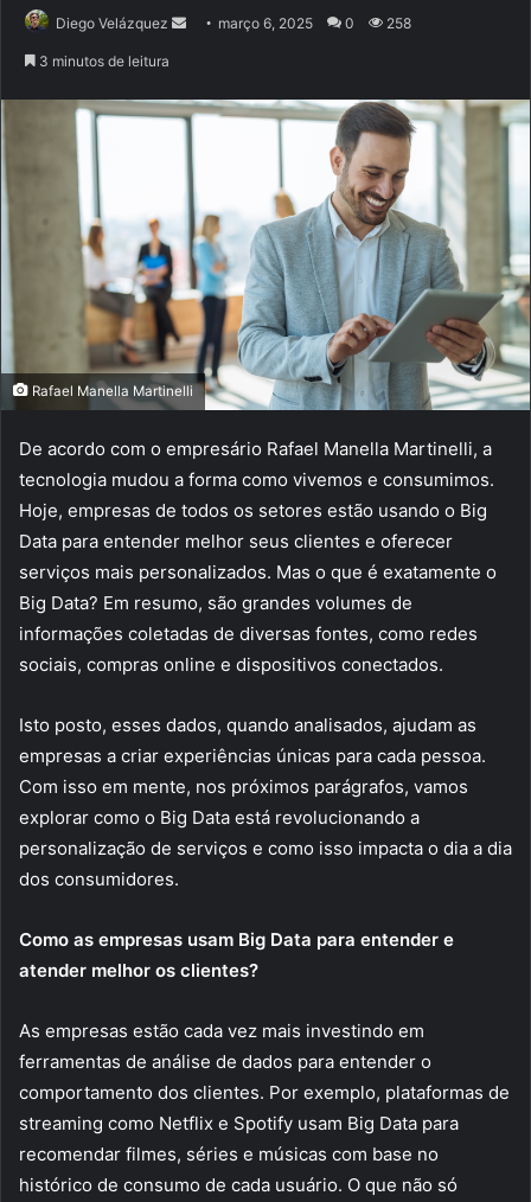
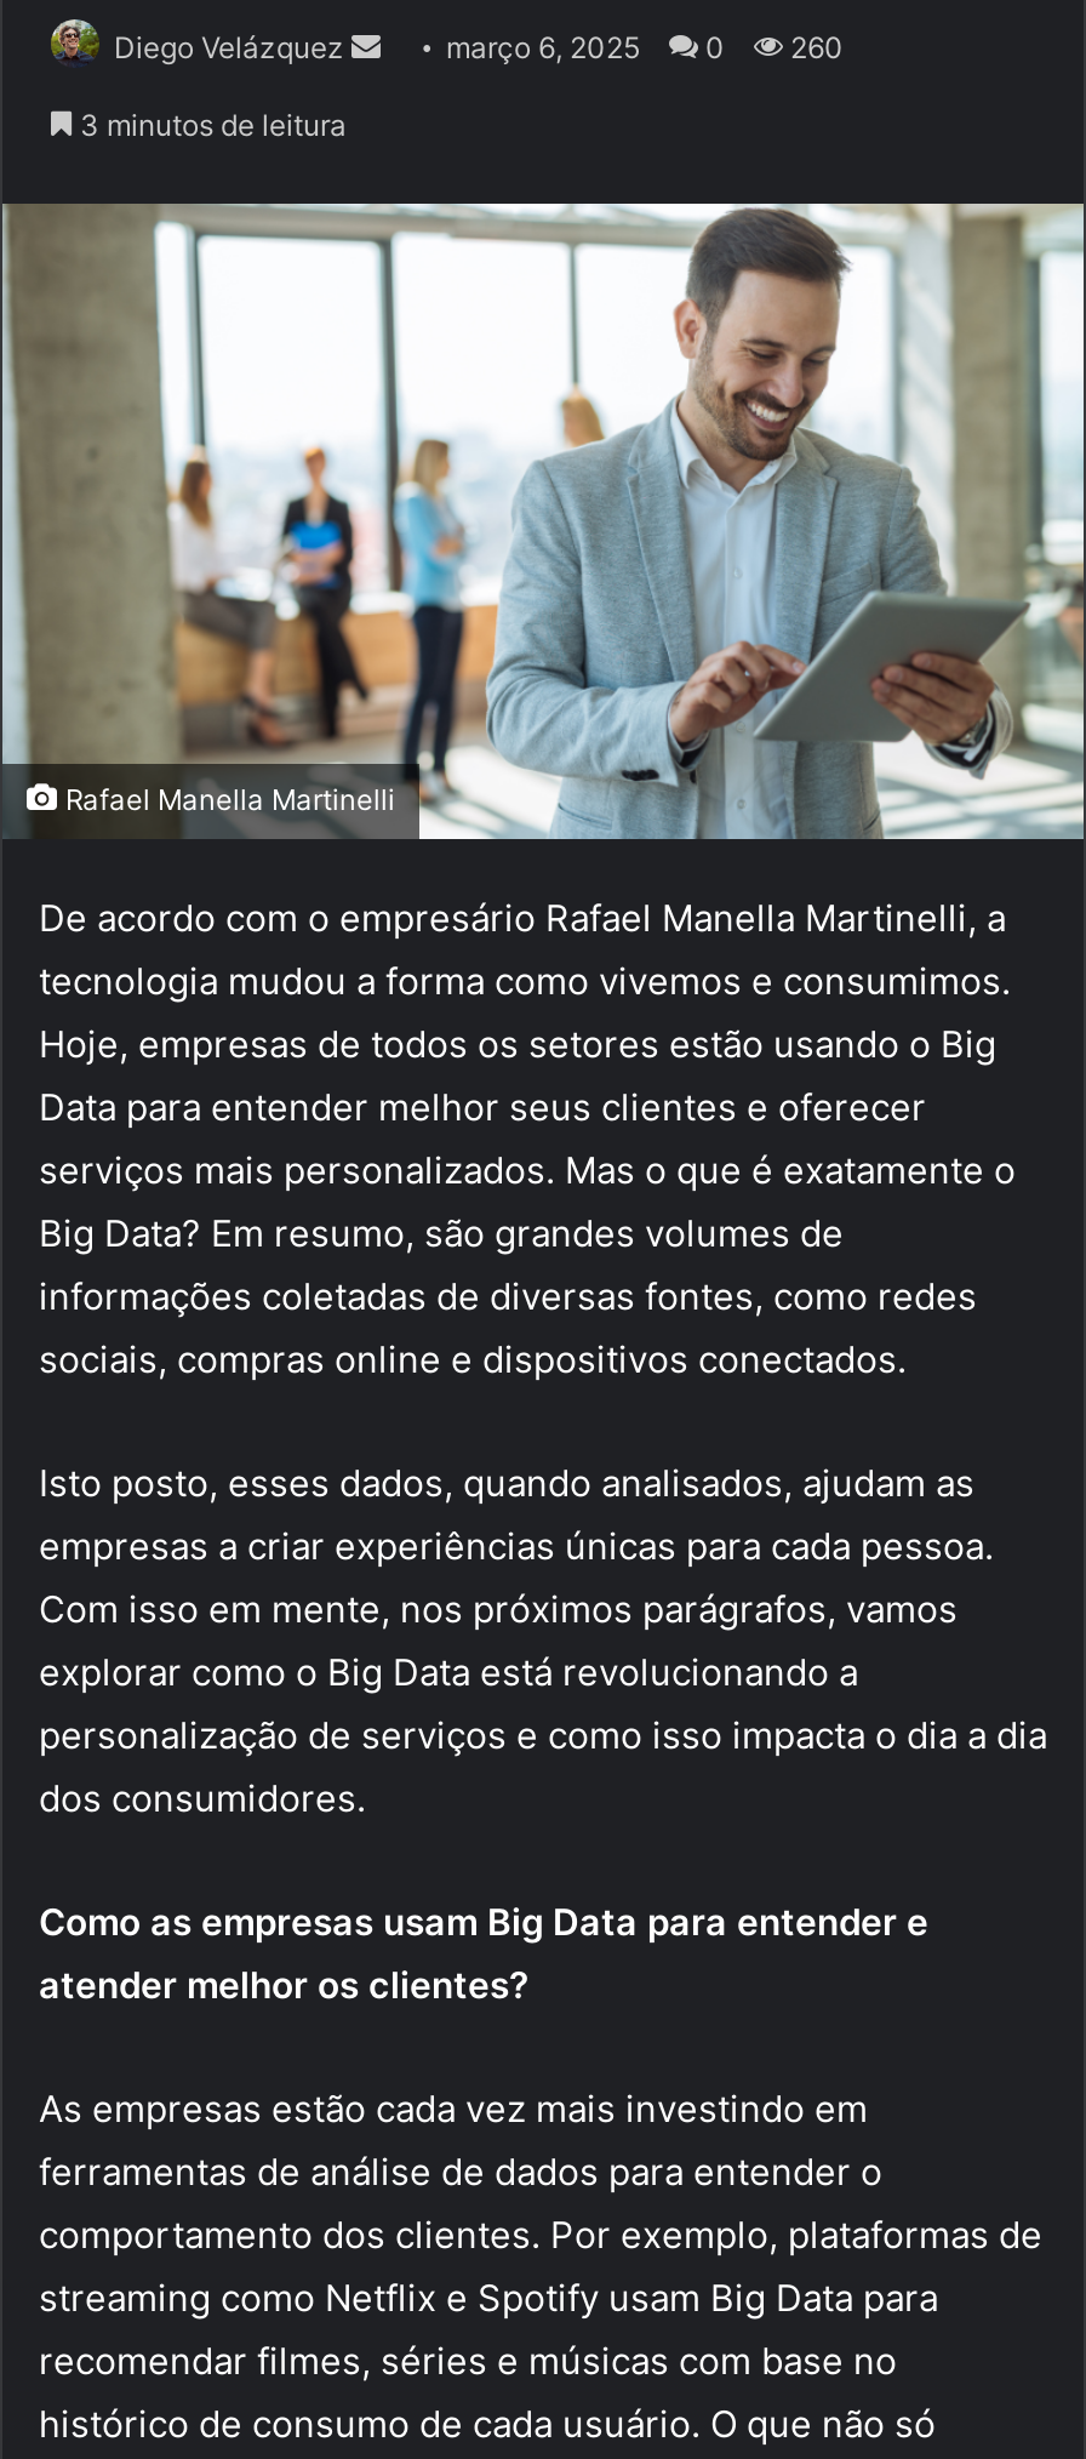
[383,14,411,32] 258 -> [783,29,844,65] 260

